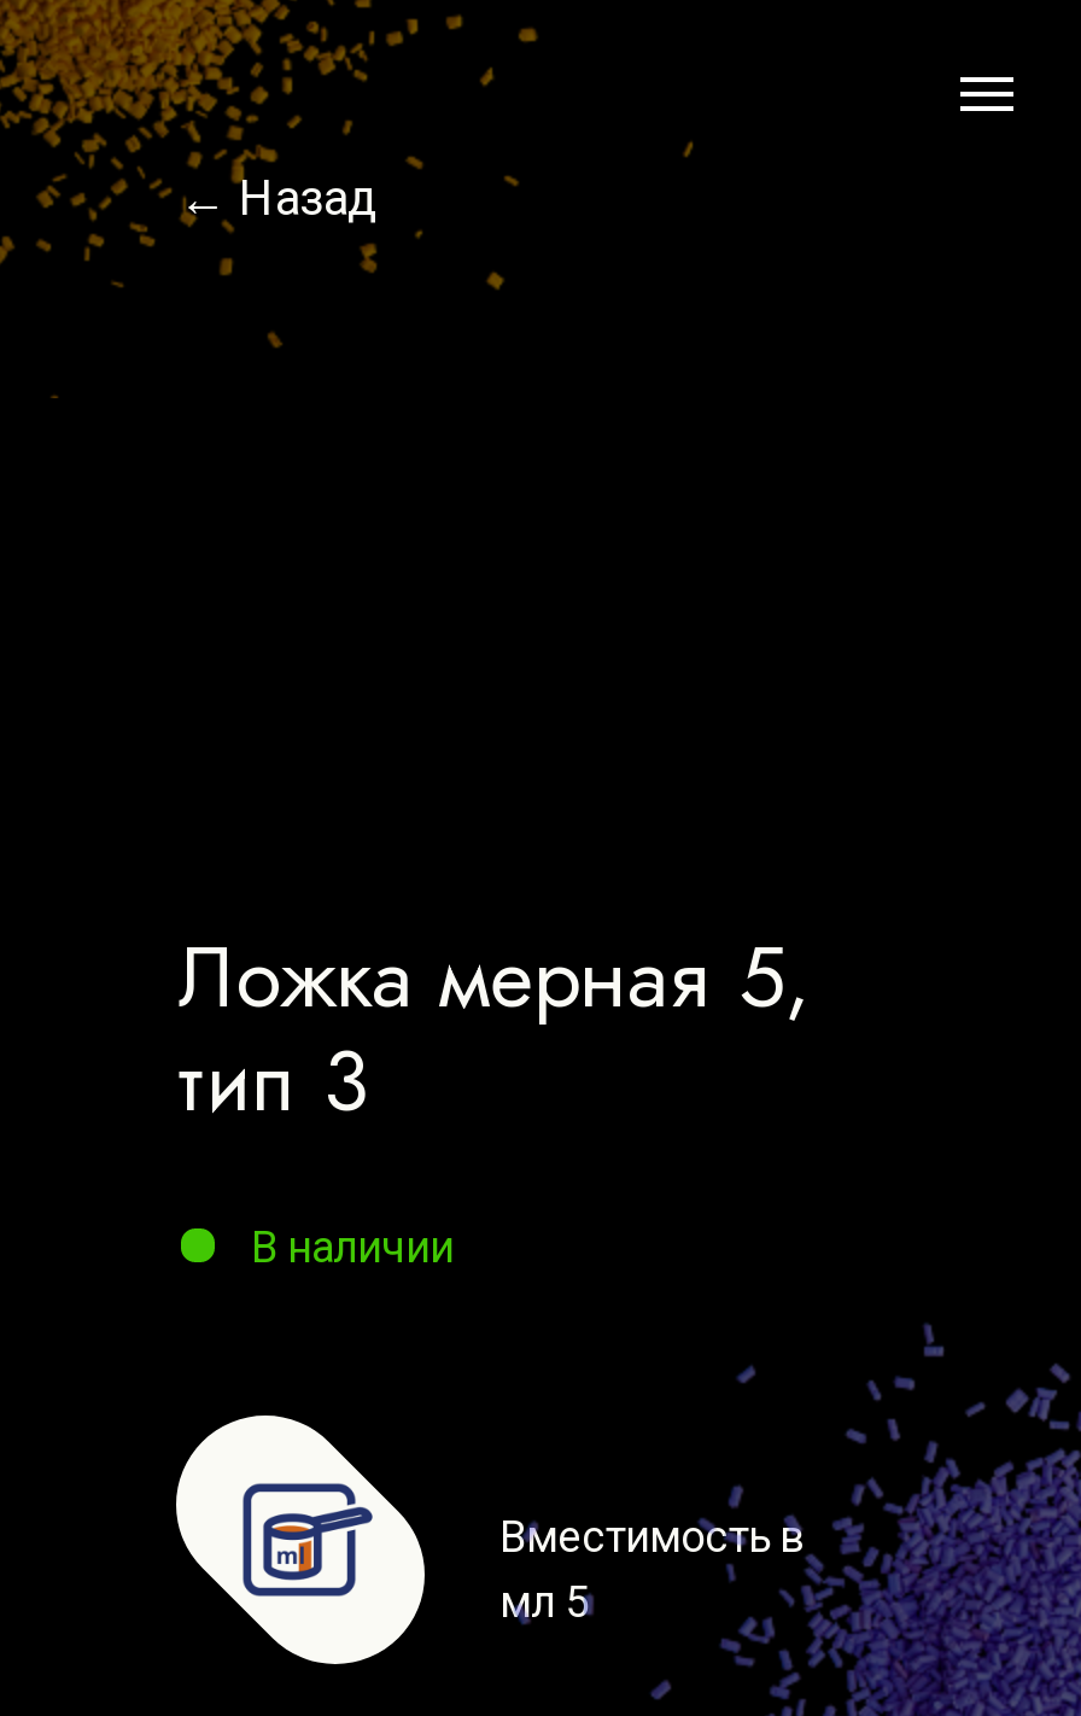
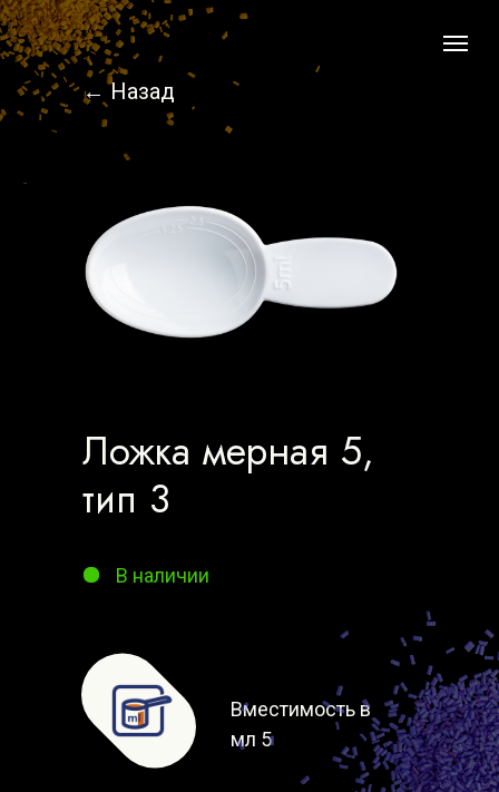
none -> [85,205,398,339] [image]

